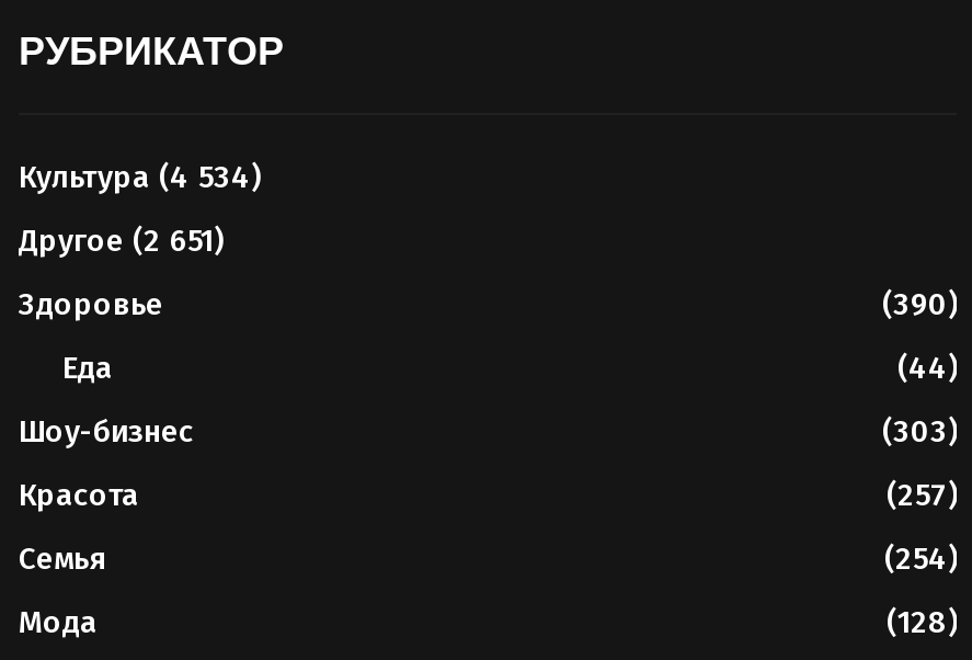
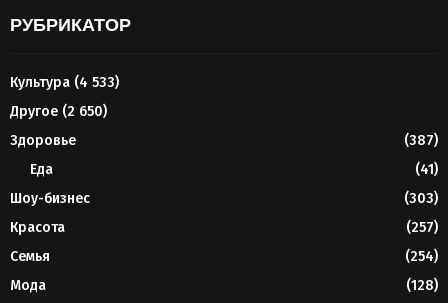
[19,160,260,198] Культура (4 534) -> [10,74,119,91] Культура (4 533)
[19,224,222,261] Другое (2 651) -> [10,103,107,120] Другое (2 650)
[882,287,957,325] (390) -> [404,132,438,149] (387)
[897,351,957,388] (44) -> [415,161,438,178] (41)

